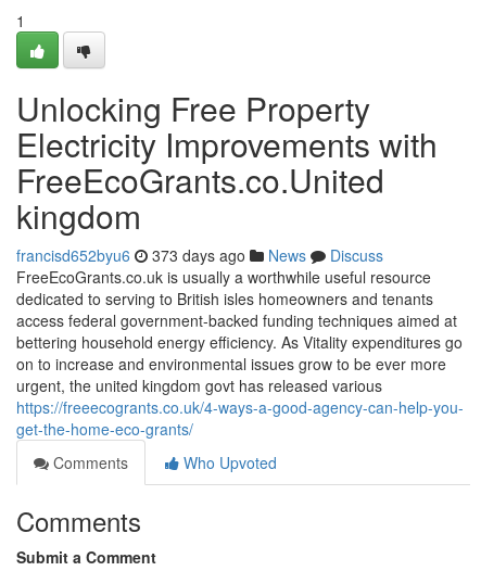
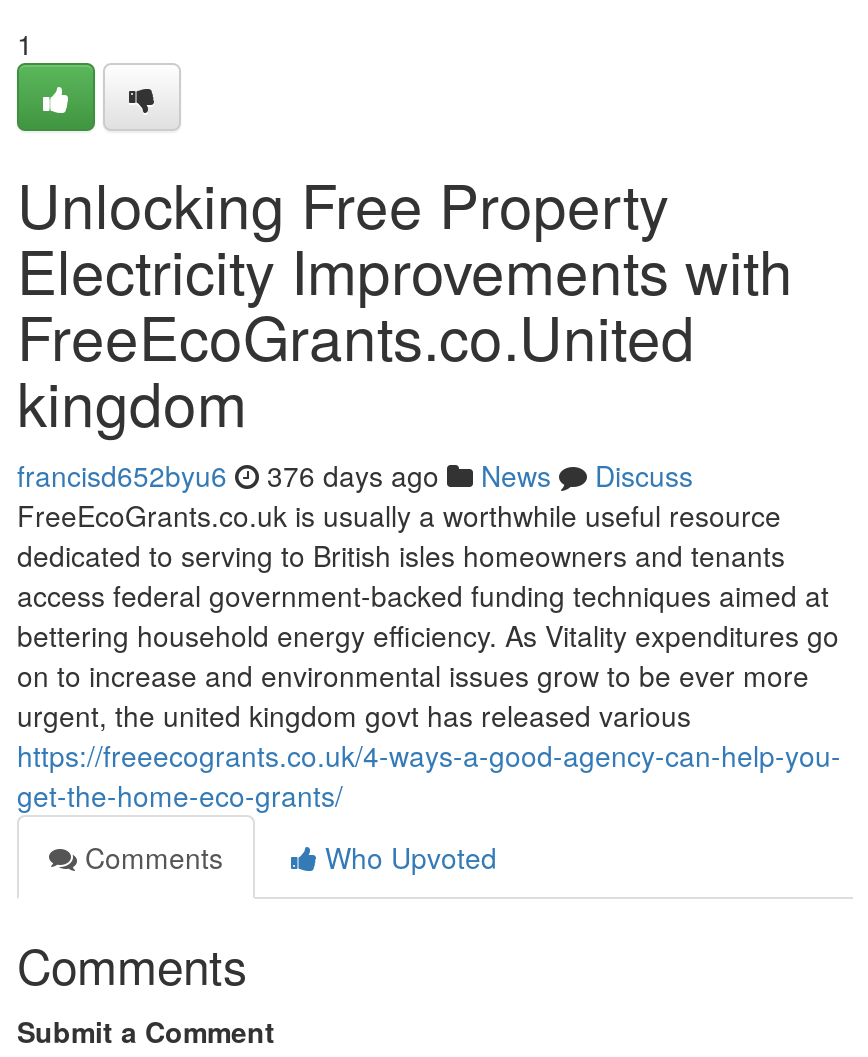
[16,244,383,266] francisd652byu6 373 days ago News Discuss -> [17,455,693,495] francisd652byu6 376 days ago News Discuss

